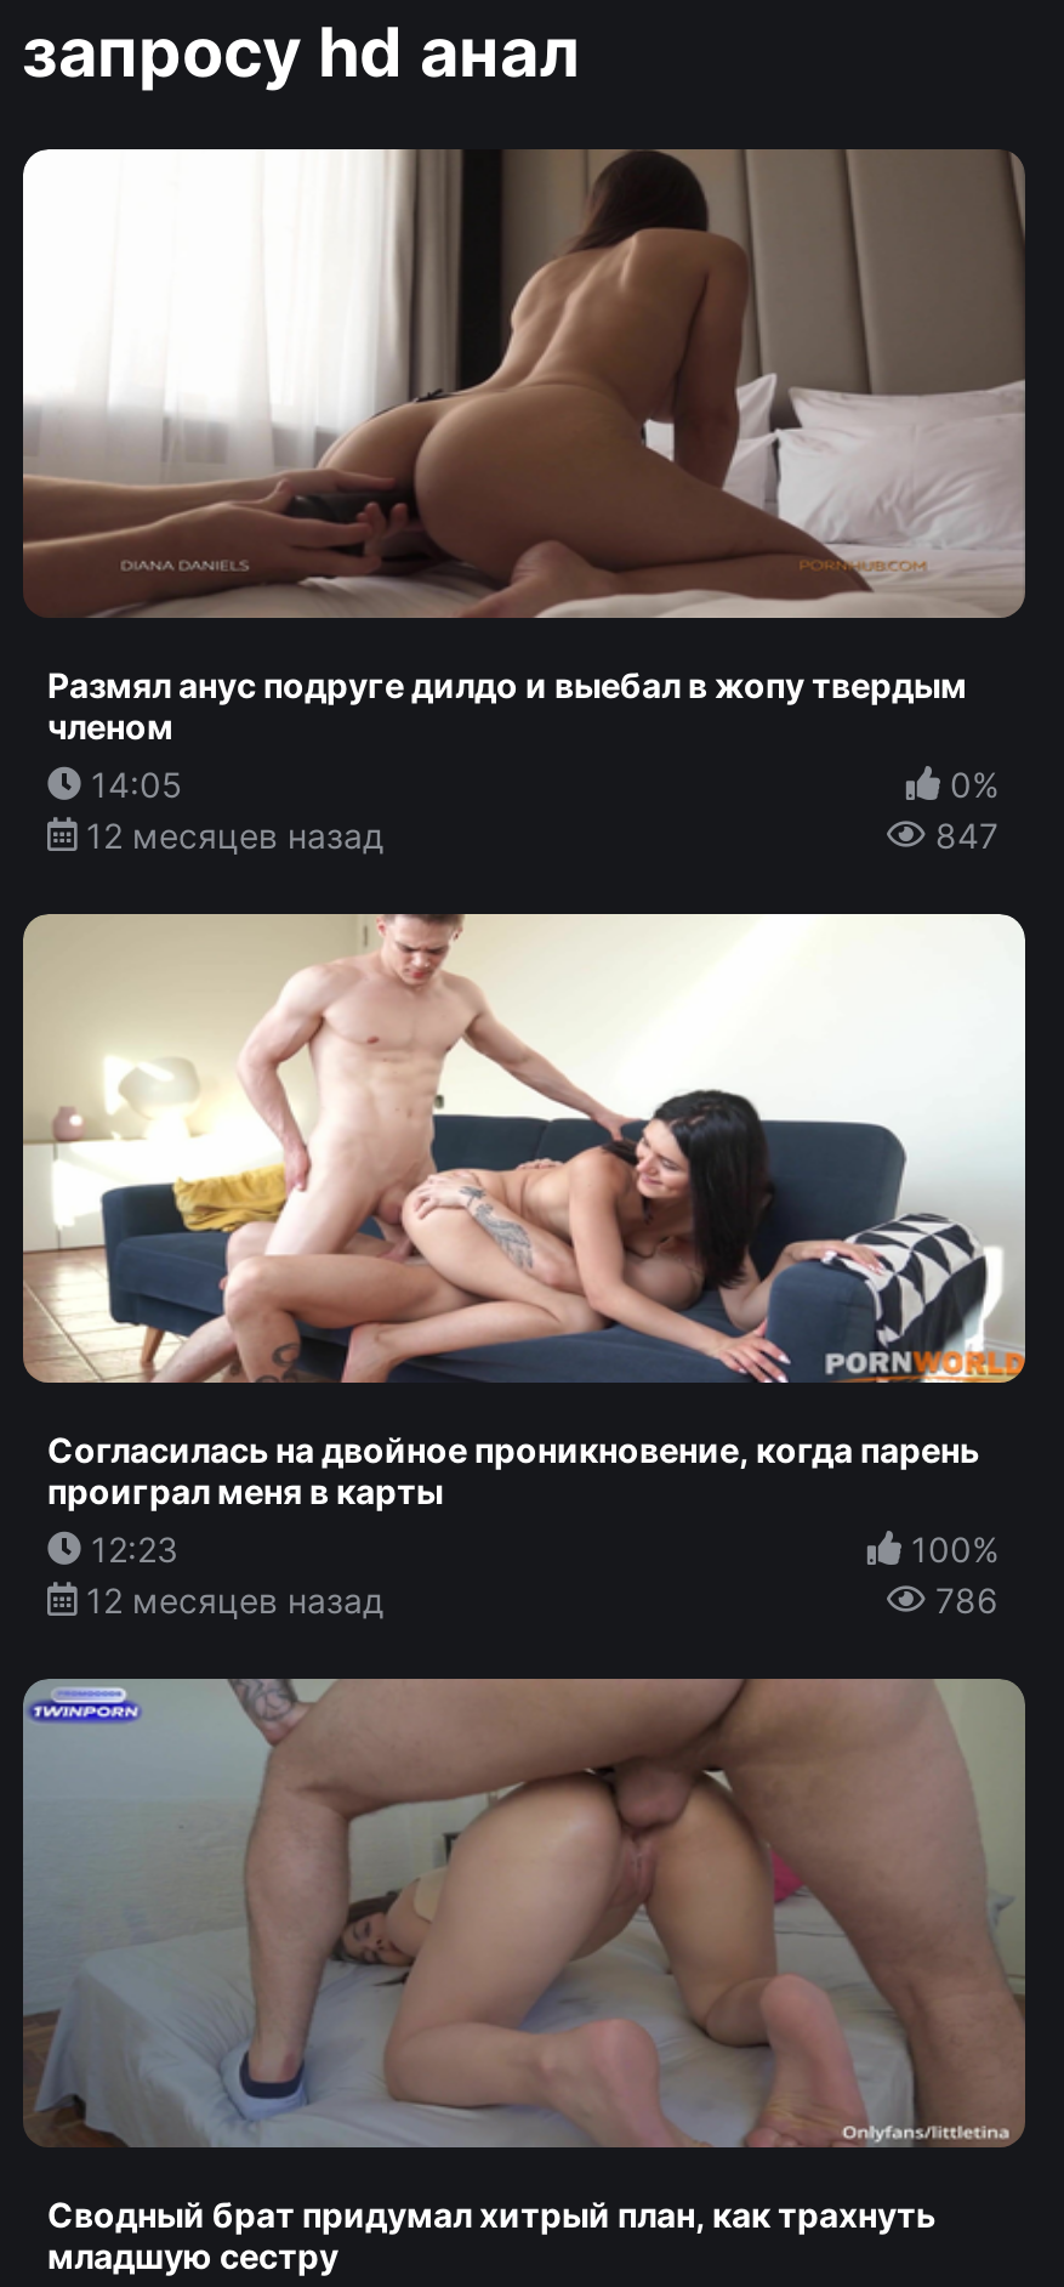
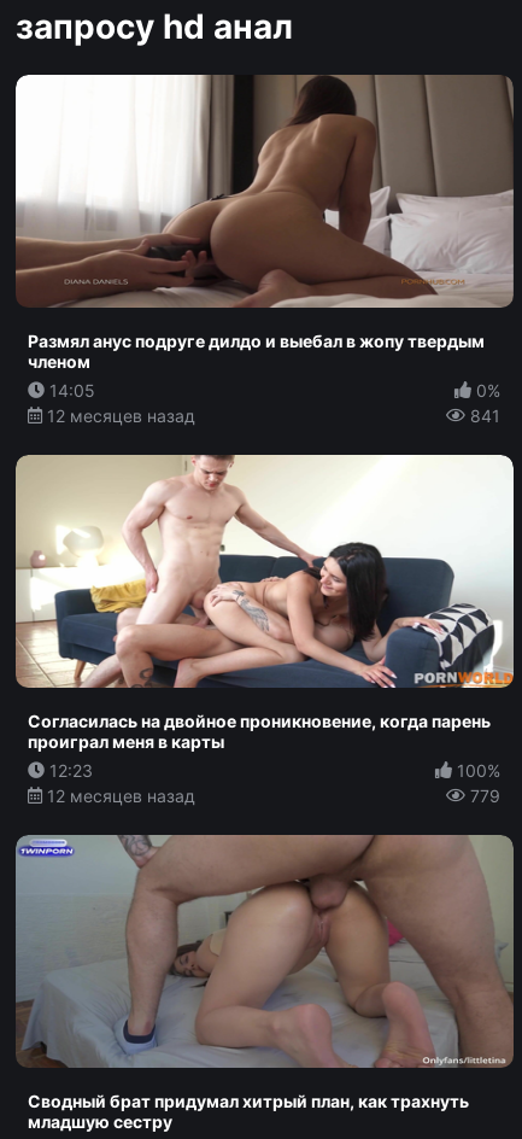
[926,815,998,856] 847 -> [465,406,500,426] 841
[926,1580,998,1622] 786 -> [465,786,500,806] 779

